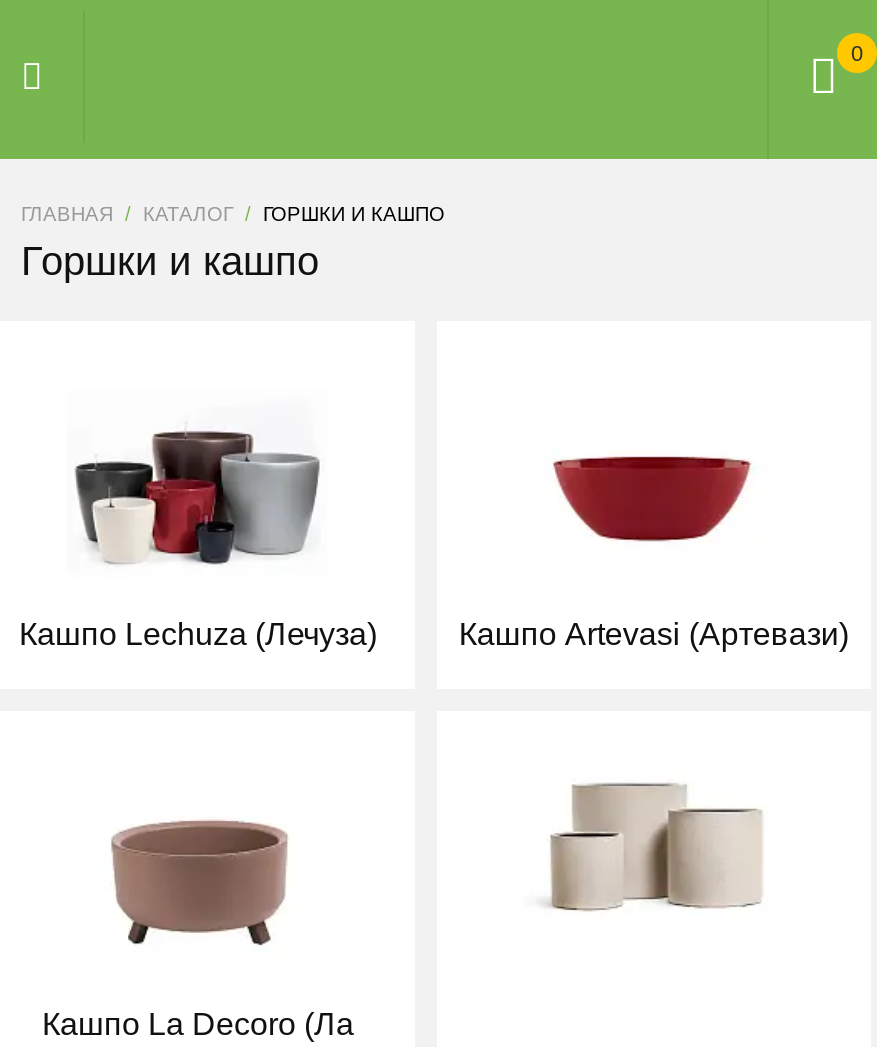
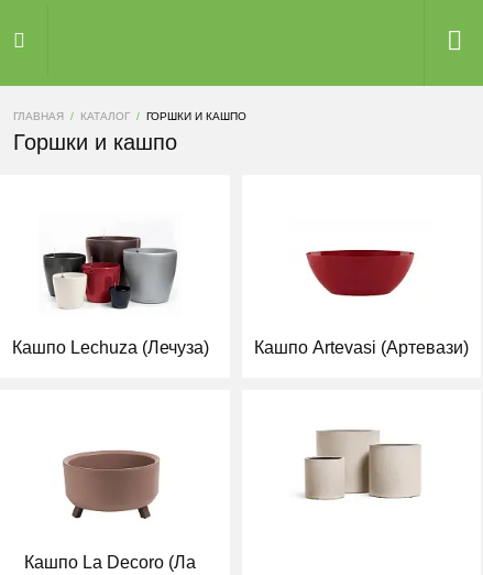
[851,42,863,66] 0 -> none

